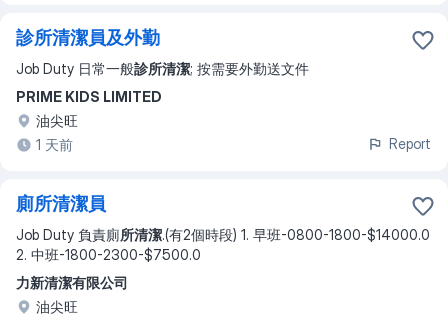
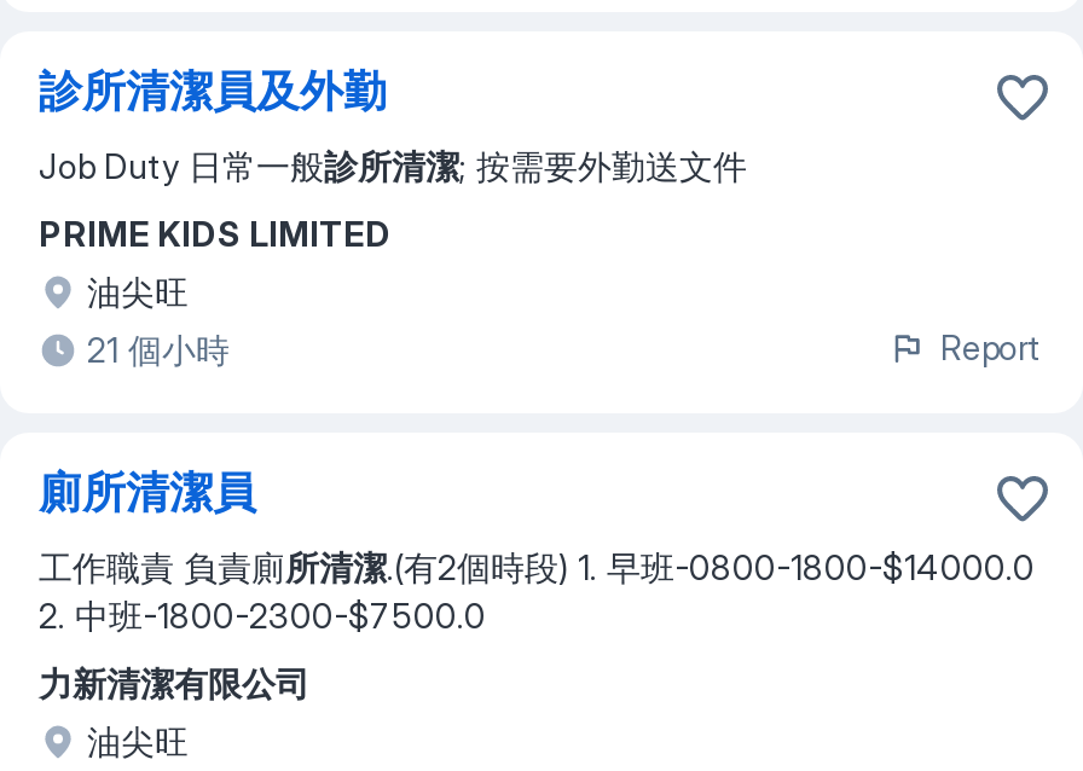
[36,136,73,153] 1 天前 -> [87,329,230,370] 21 個小時
[16,226,430,243] Job Duty 負責廁所清潔.(有2個時段) 1. 早班-0800-1800-$14000.0 -> [39,546,1035,587] 工作職責 負責廁所清潔.(有2個時段) 1. 早班-0800-1800-$14000.0

